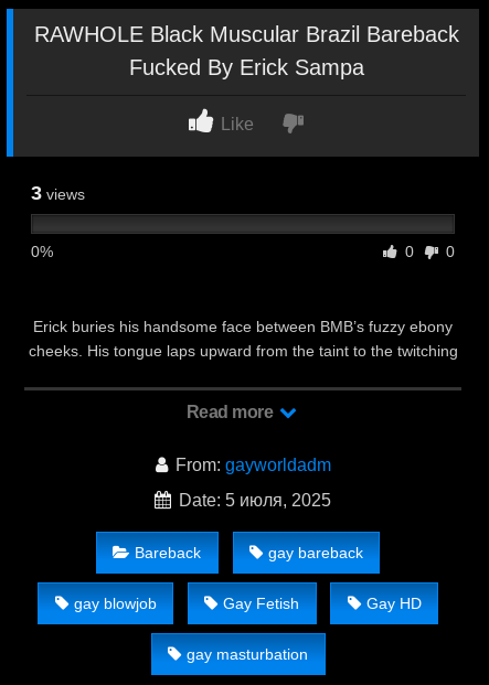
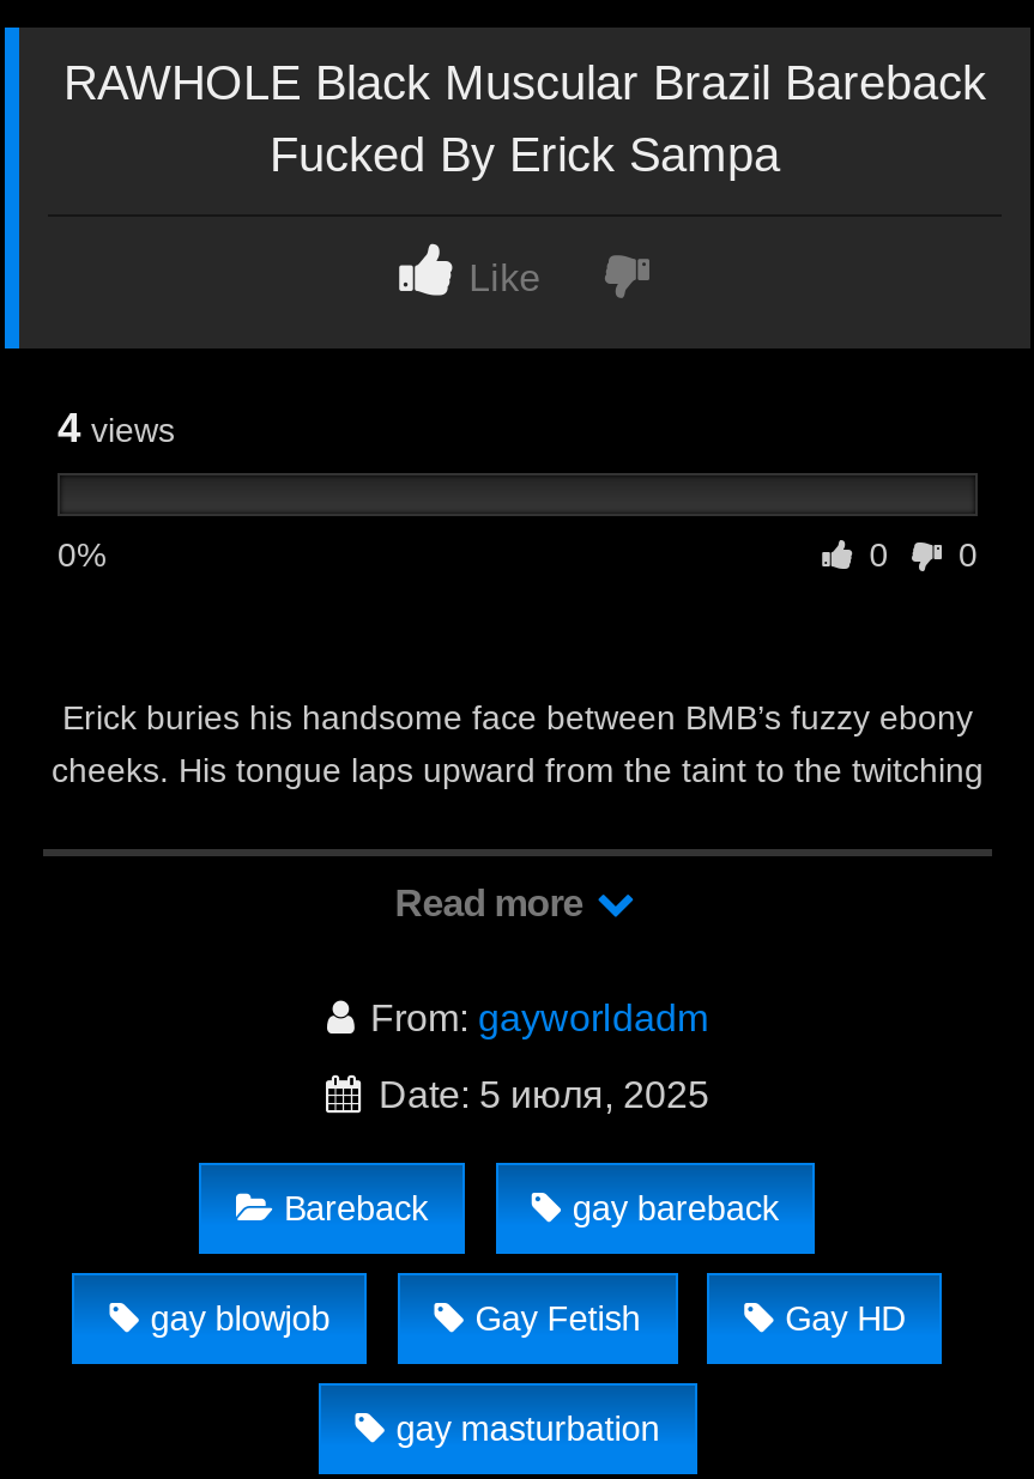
[31,182,85,205] 3 views -> [58,405,175,452] 4 views

